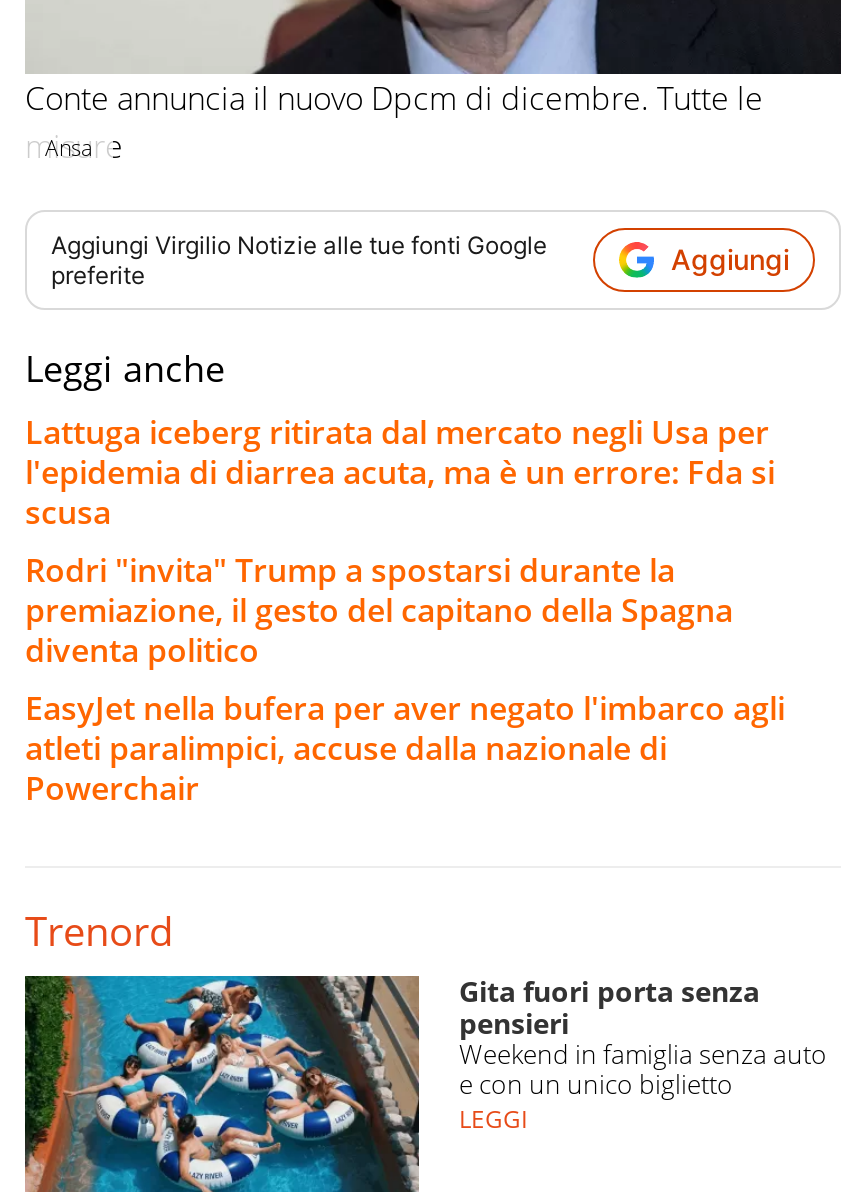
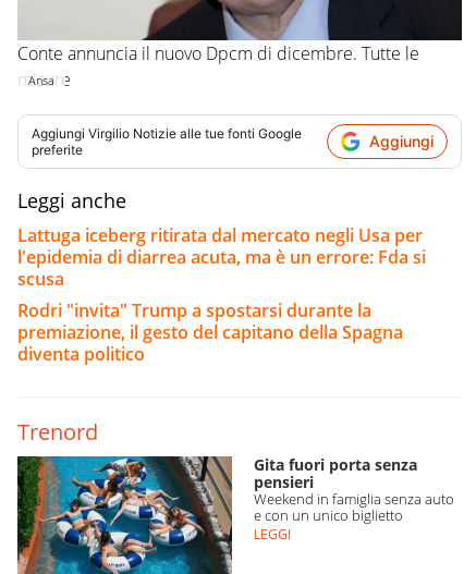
[25,685,785,809] EasyJet nella bufera per aver negato l'imbarco agli | atleti paralimpici, accuse dalla nazionale di | Powerchair -> none

